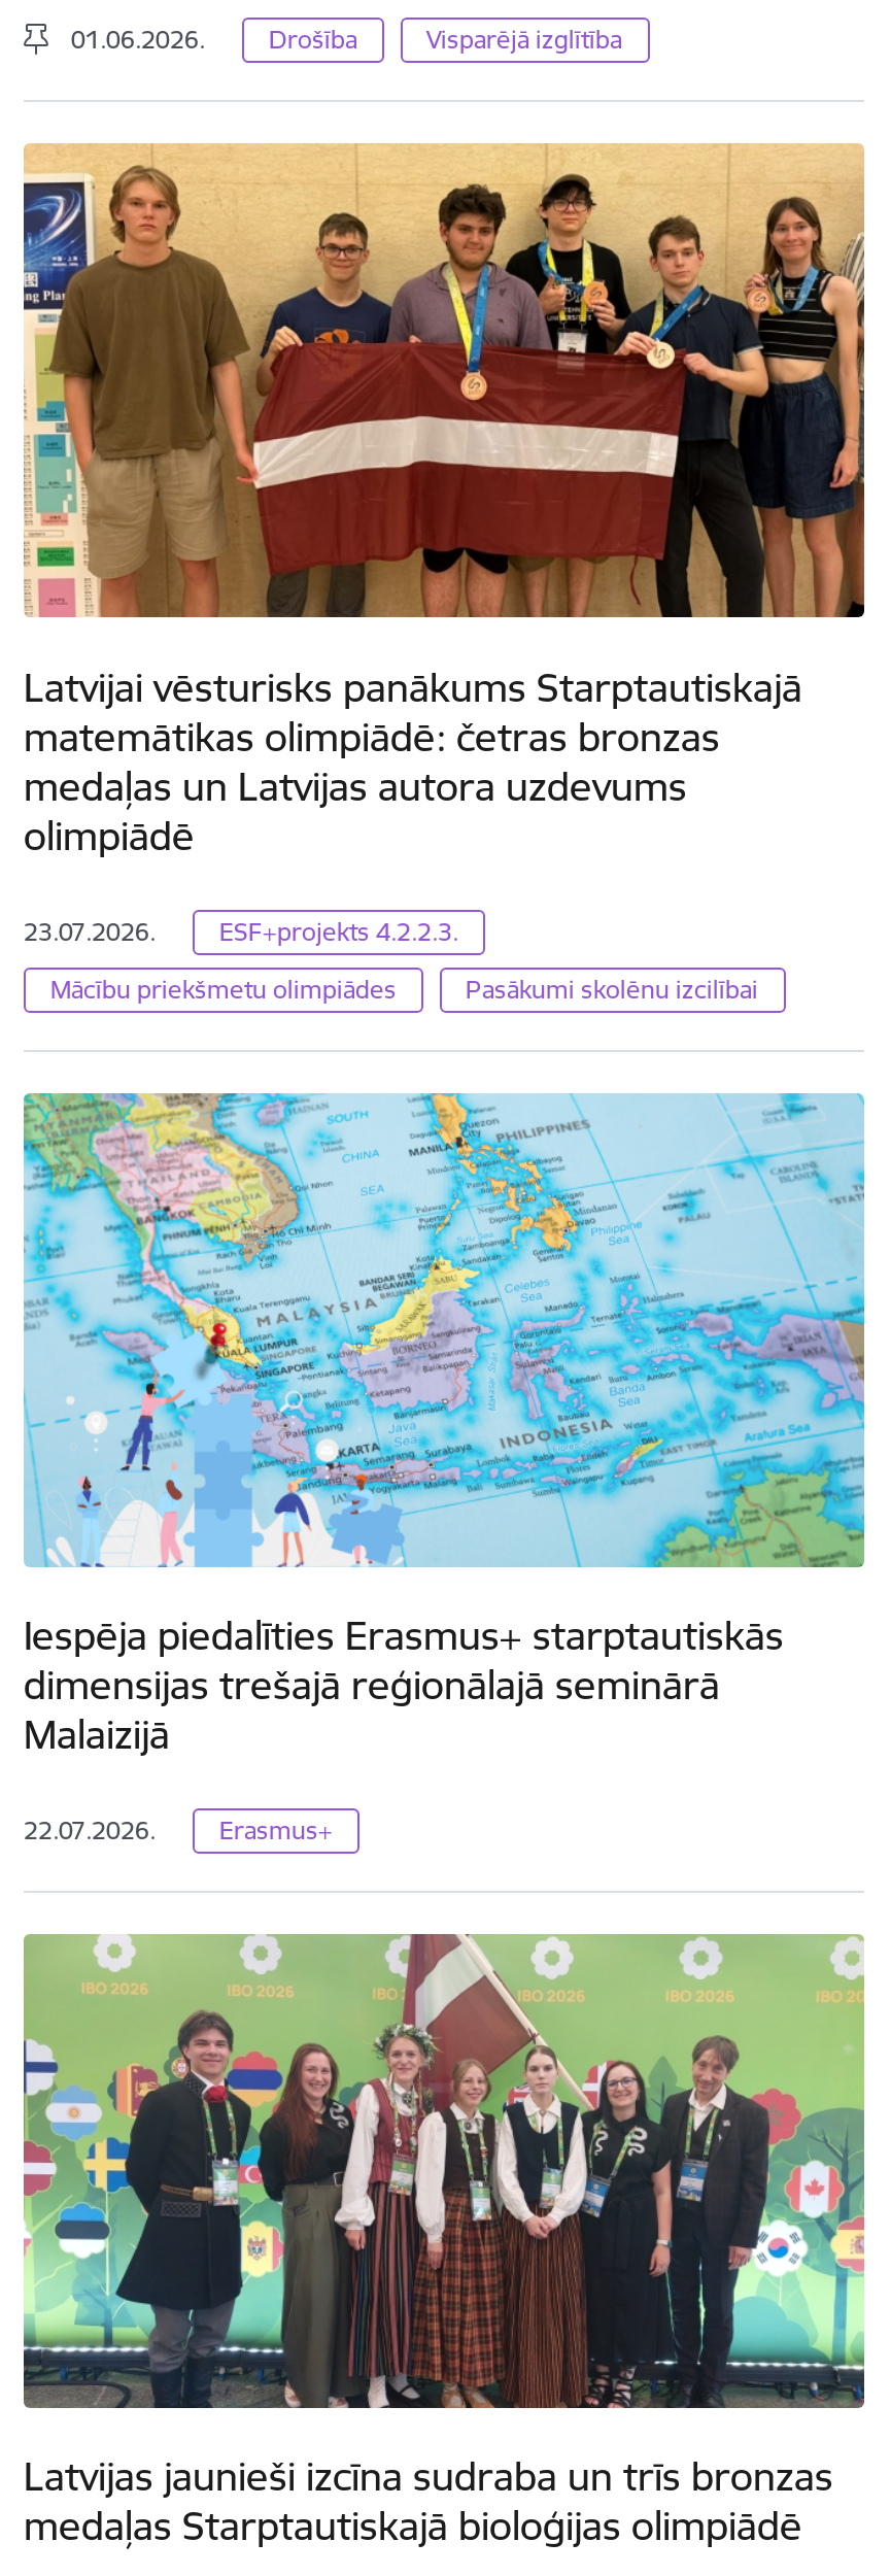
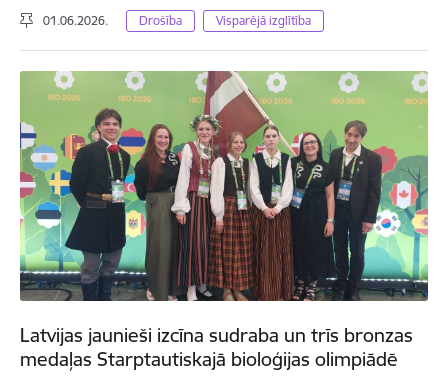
[22,143,866,1004] [image] | Latvijai vēsturisks panākums Starptautiskajā | matemātikas olimpiādē: četras bronzas | medaļas un Latvijas autora uzdevums | olimpiādē | 23.07.2026. | ESF+projekts 4.2.2.3. | Mācību priekšmetu olimpiādes | Pasākumi skolēnu izcilībai -> none
[22,1091,866,1845] [image] | Iespēja piedalīties Erasmus+ starptautiskās | dimensijas trešajā reģionālajā seminārā | Malaizijā | 22.07.2026. | Erasmus+ -> none

